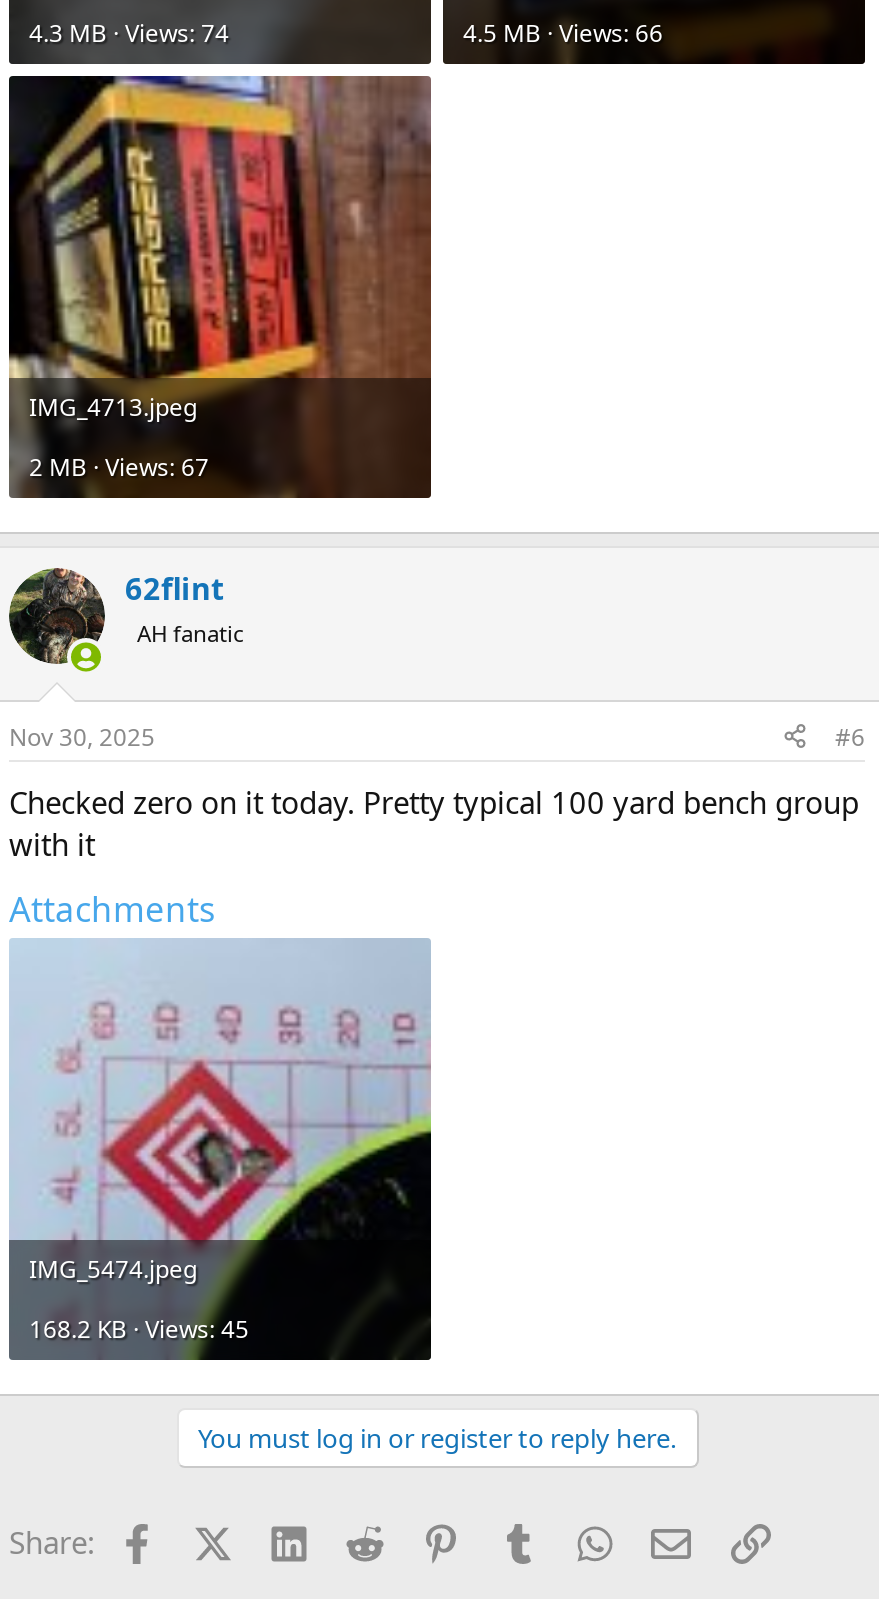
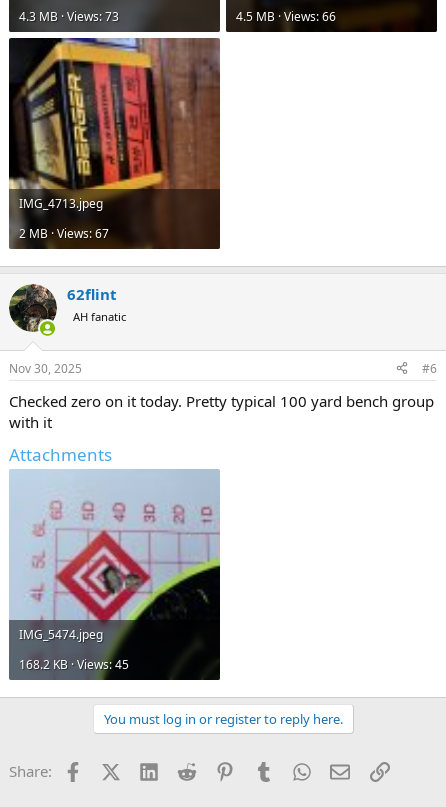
[29,16,229,50] 4.3 MB · Views: 74 -> [19,8,119,25] 4.3 MB · Views: 73

